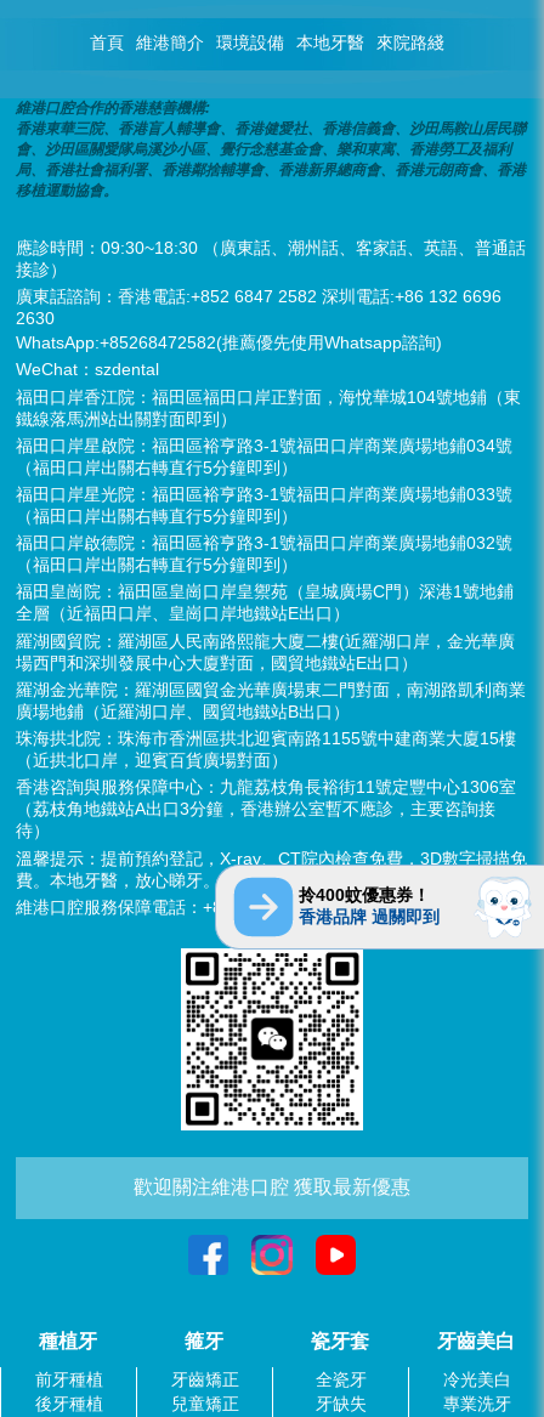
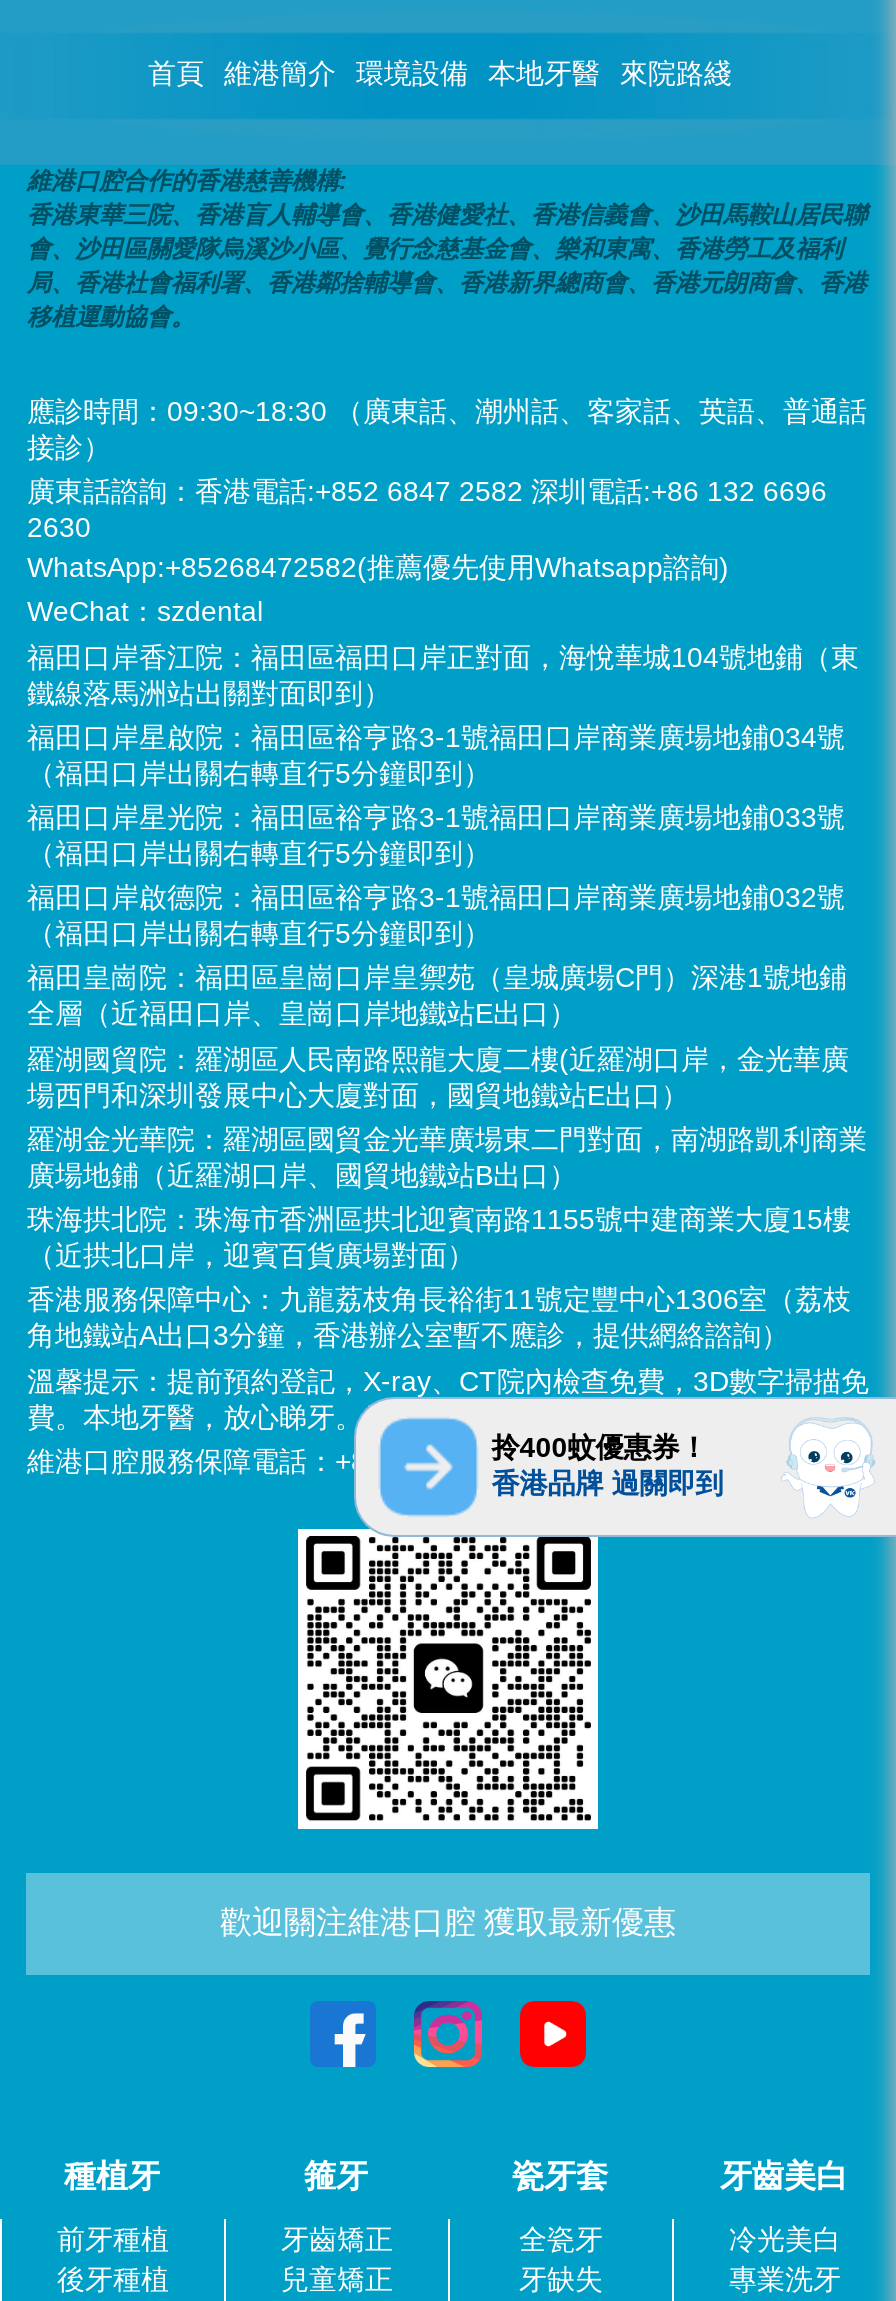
[16,777,517,841] 香港咨詢與服務保障中心：九龍荔枝角長裕街11號定豐中心1306室 | （荔枝角地鐵站A出口3分鐘，香港辦公室暫不應診，主要咨詢接 | 待） -> [27,1284,851,1352] 香港服務保障中心：九龍荔枝角長裕街11號定豐中心1306室（荔枝 | 角地鐵站A出口3分鐘，香港辦公室暫不應診，提供網絡諮詢）

